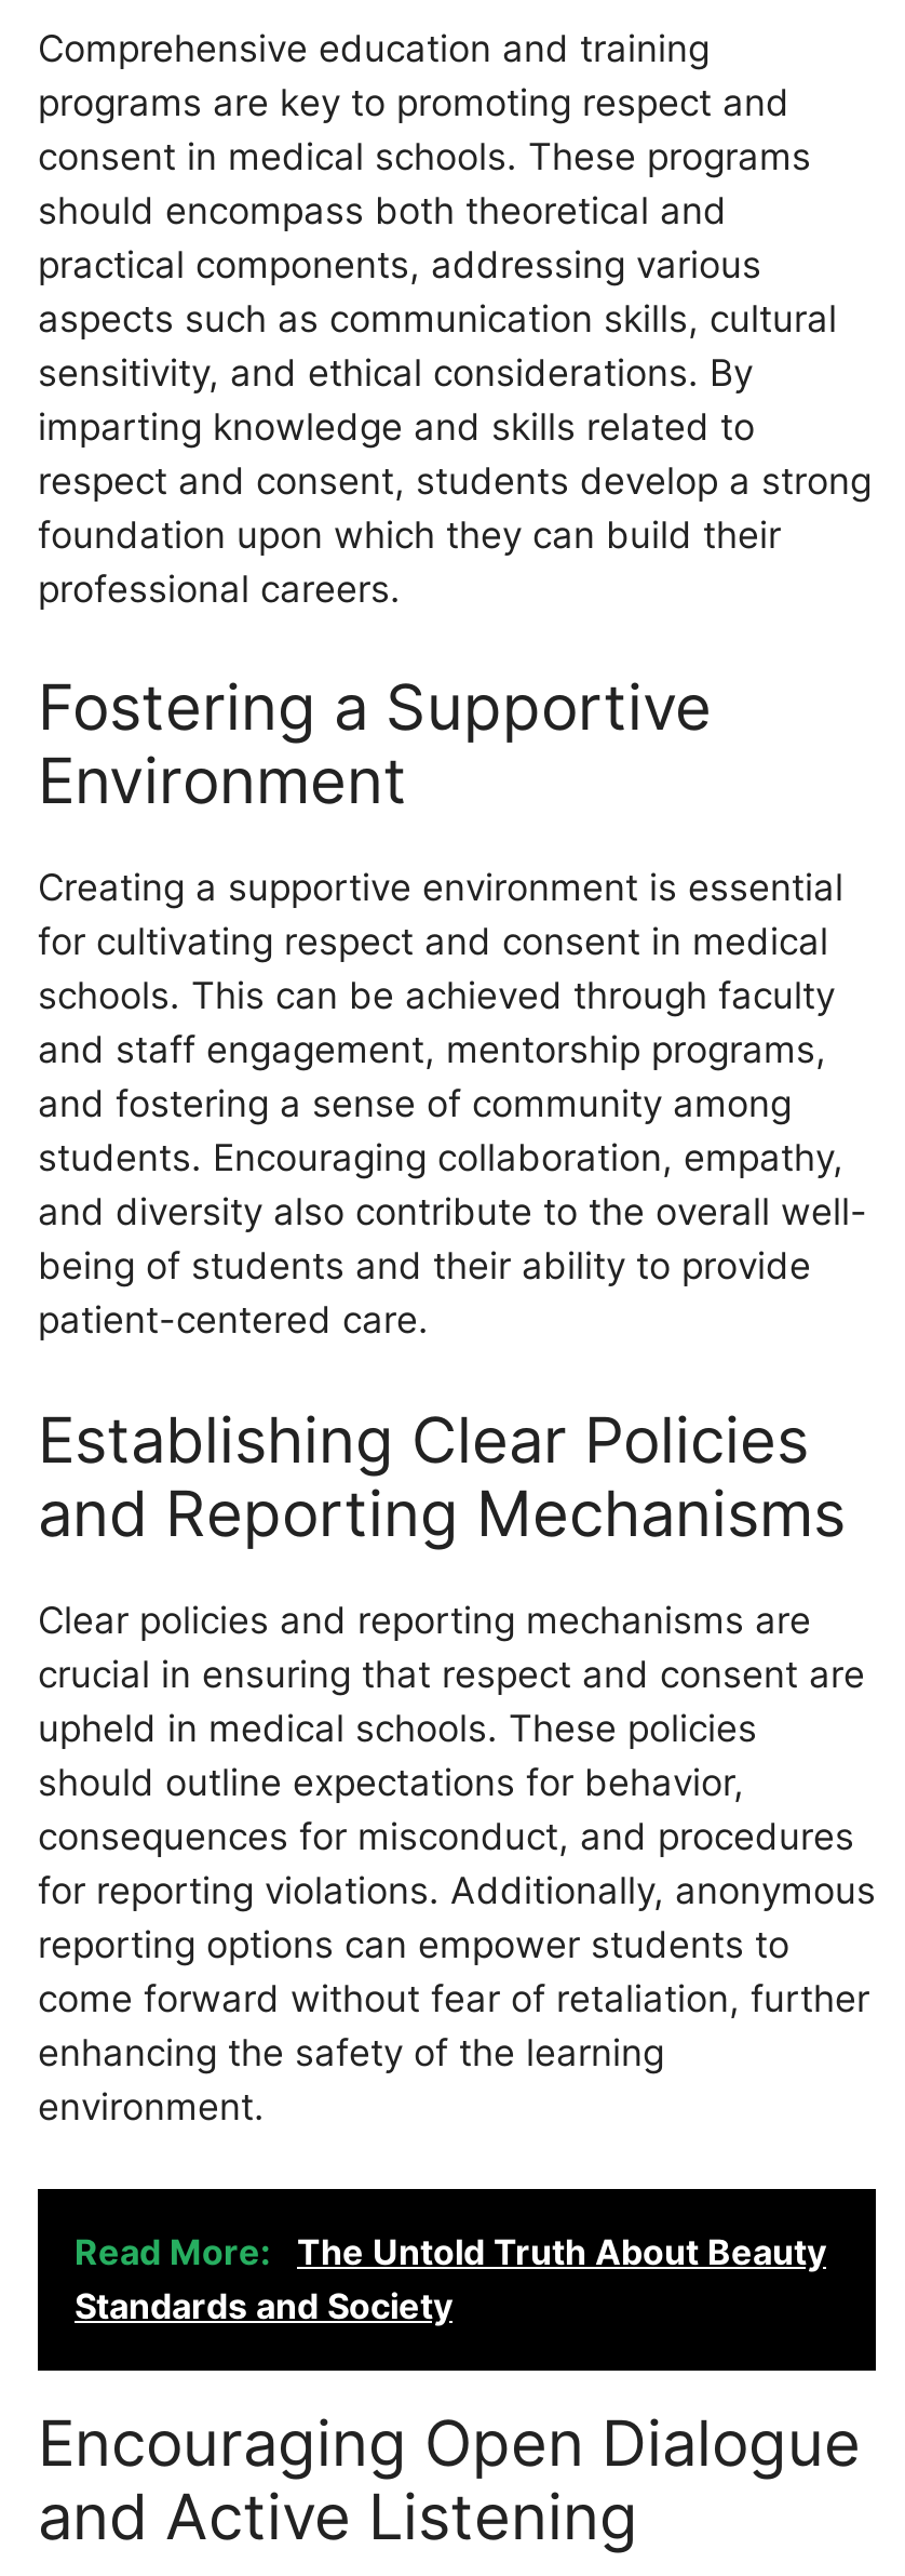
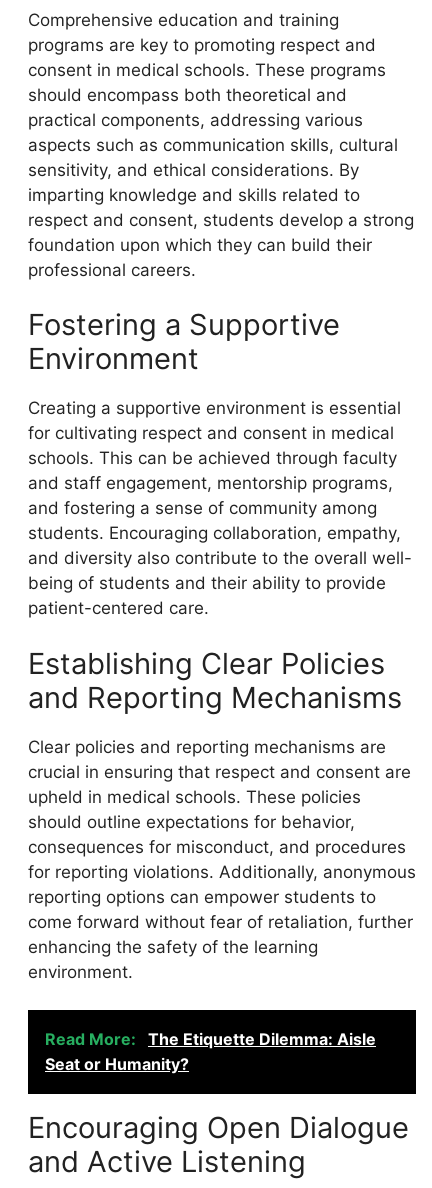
[75,2230,826,2327] Read More: The Untold Truth About Beauty | Standards and Society -> [45,1029,376,1074] Read More: The Etiquette Dilemma: Aisle | Seat or Humanity?

